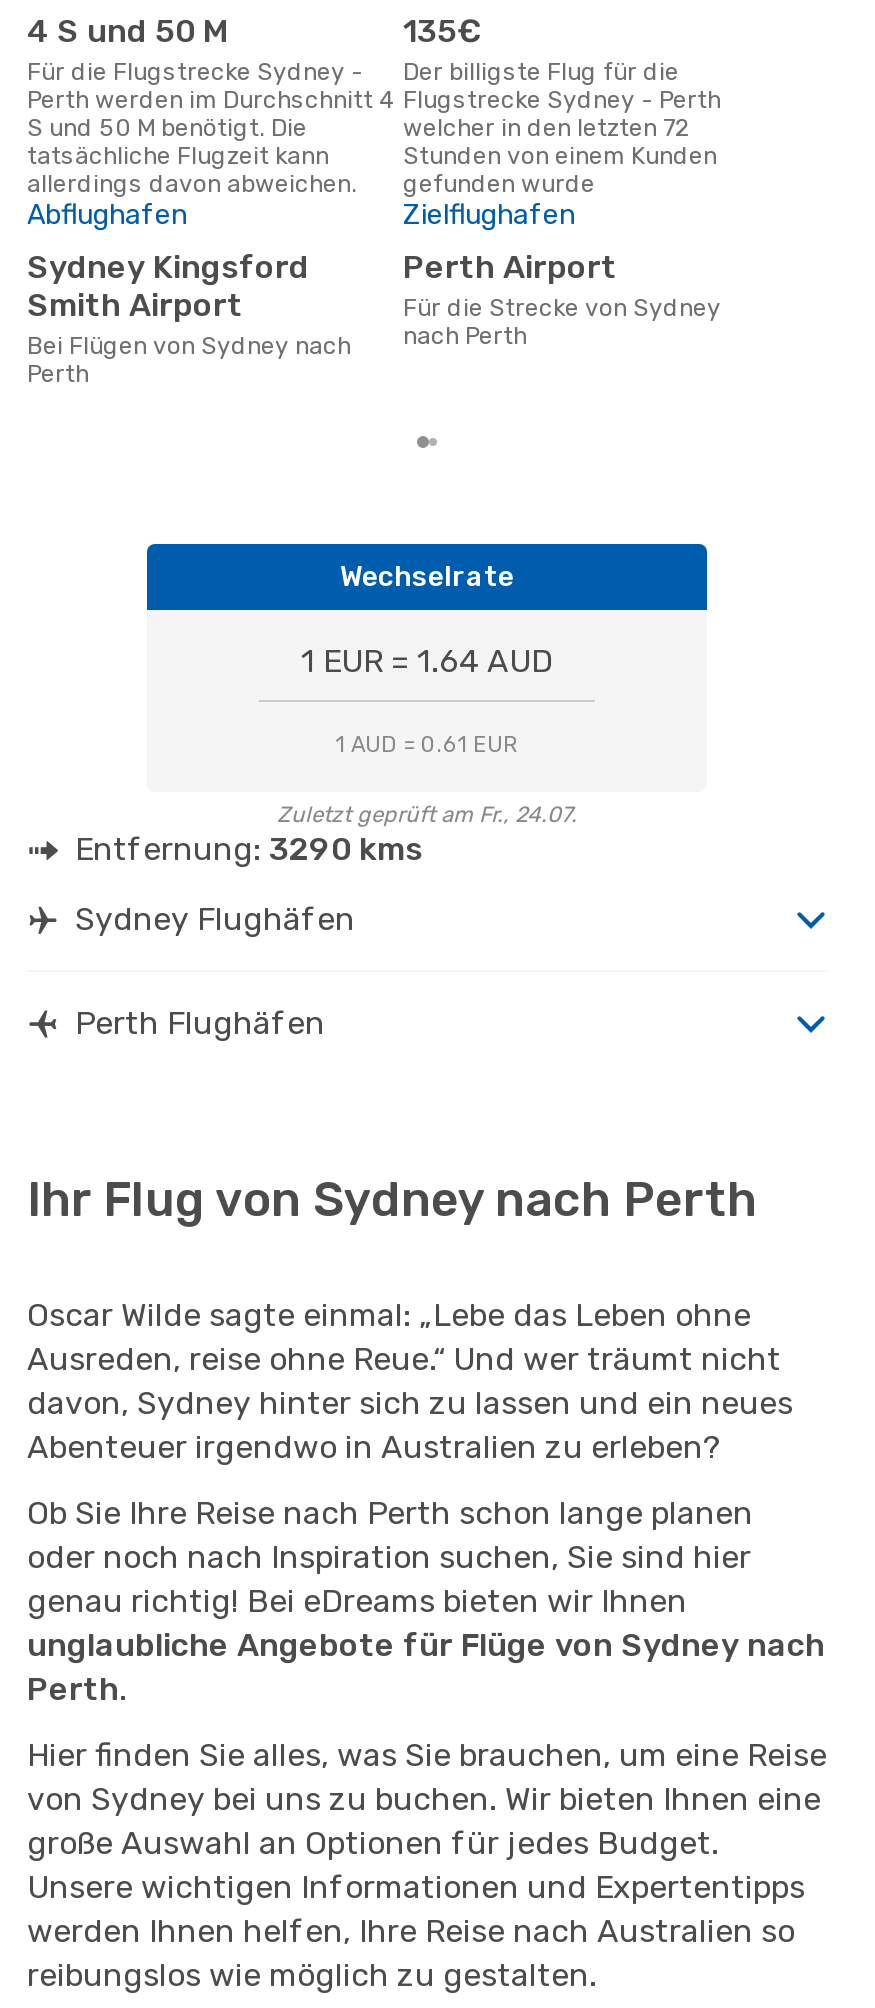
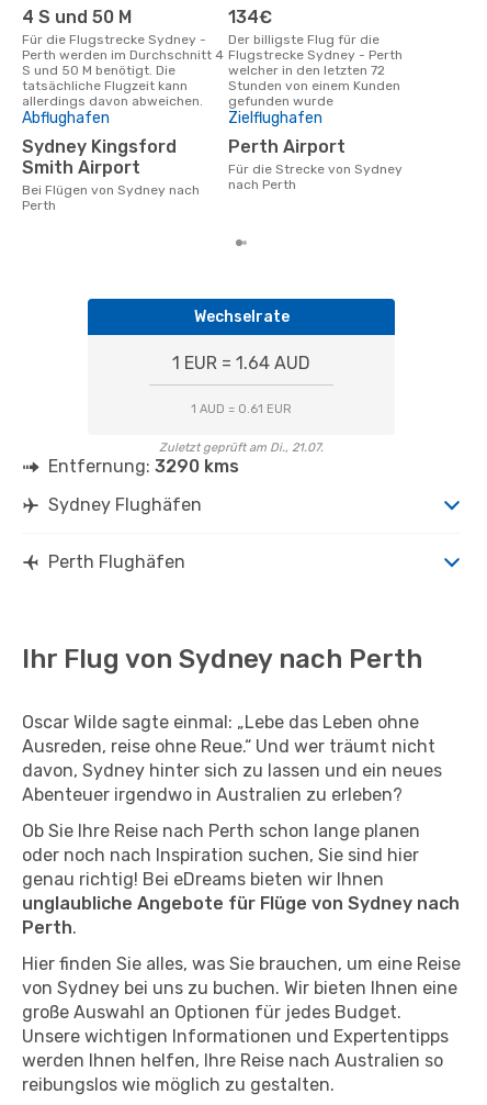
[417,12,481,50] 135€ -> [236,6,272,27] 134€
[277,802,577,828] Zuletzt geprüft am Fr., 24.07. -> [159,440,324,455] Zuletzt geprüft am Di., 21.07.

